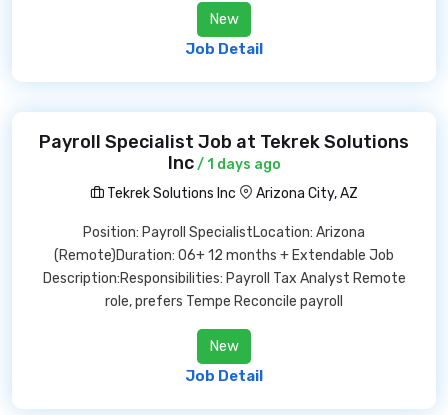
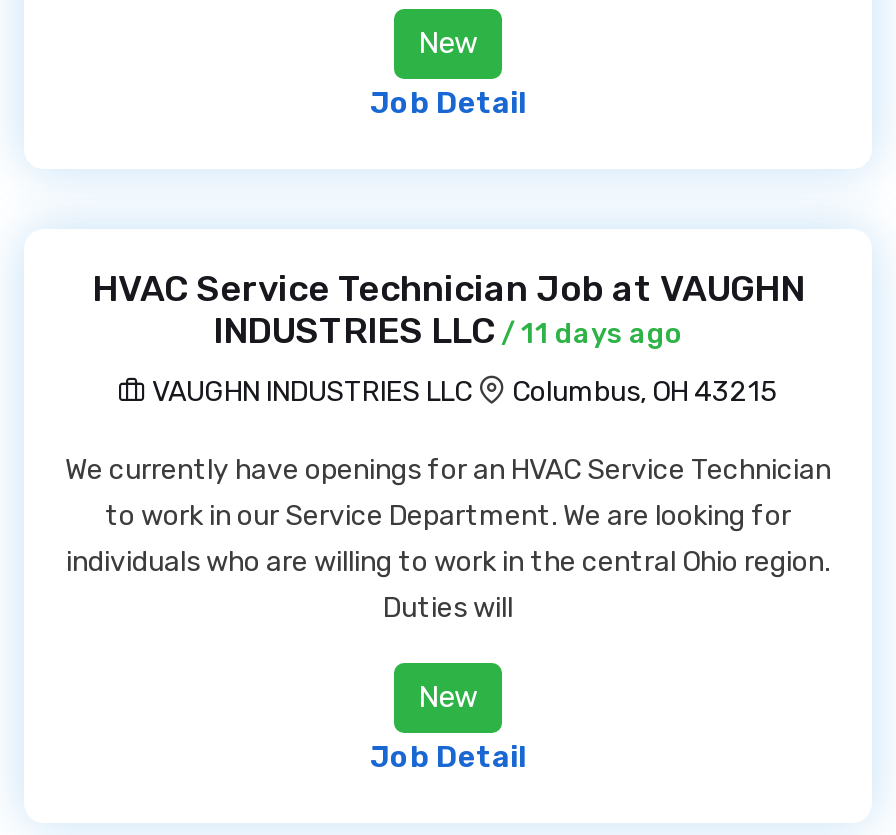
[39,131,409,174] Payroll Specialist Job at Tekrek Solutions | Inc / 1 days ago -> [92,267,804,353] HVAC Service Technician Job at VAUGHN | INDUSTRIES LLC / 11 days ago
[104,185,358,202] Tekrek Solutions Inc | Arizona City, AZ -> [146,375,778,409] VAUGHN INDUSTRIES LLC | Columbus, OH 43215
[42,224,405,310] Position: Payroll SpecialistLocation: Arizona | (Remote)Duration: 06+ 12 months + Extendable Job | Description:Responsibilities: Payroll Tax Analyst Remote | role, prefers Tempe Reconcile payroll -> [65,453,831,625] We currently have openings for an HVAC Service Technician | to work in our Service Department. We are looking for | individuals who are willing to work in the central Ohio region. | Duties will

